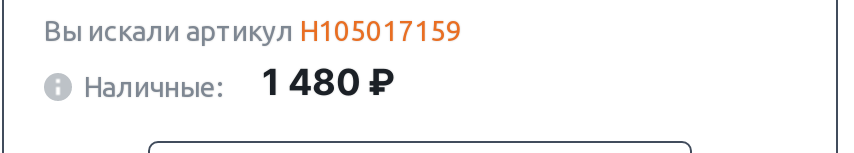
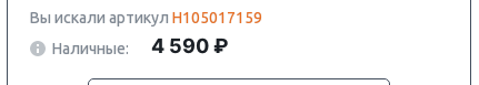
[84,61,394,103] Наличные: 1 480 ₽ -> [52,34,228,57] Наличные: 4 590 ₽

